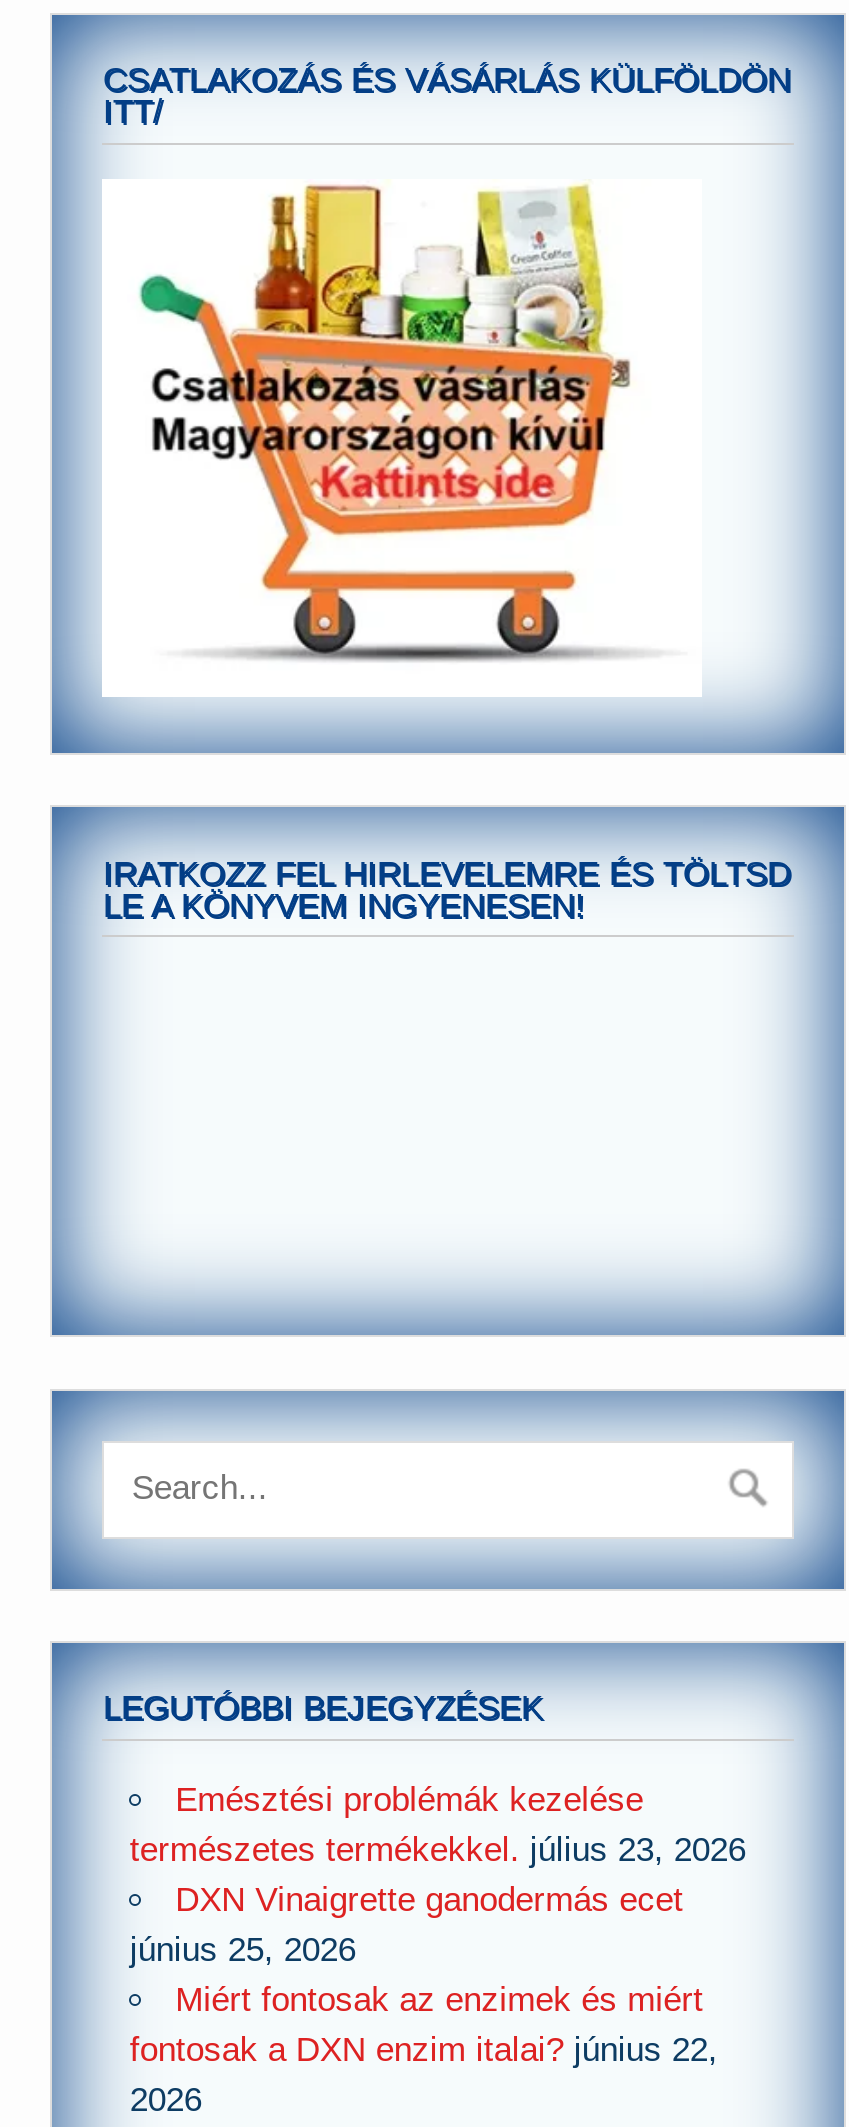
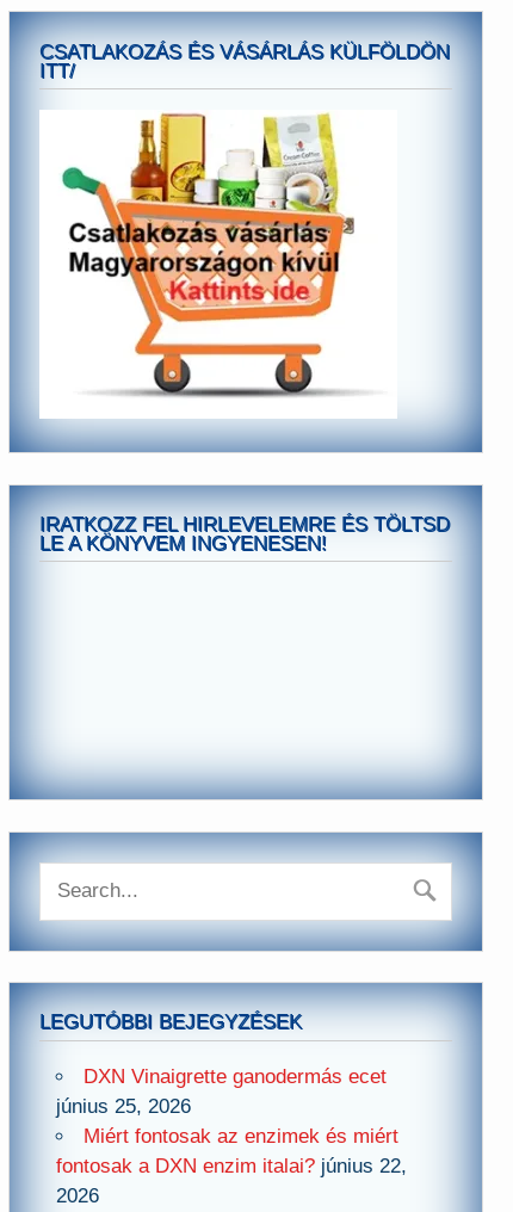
[130,1780,746,1868] Emésztési problémák kezelése | természetes termékekkel. július 23, 2026 -> none

